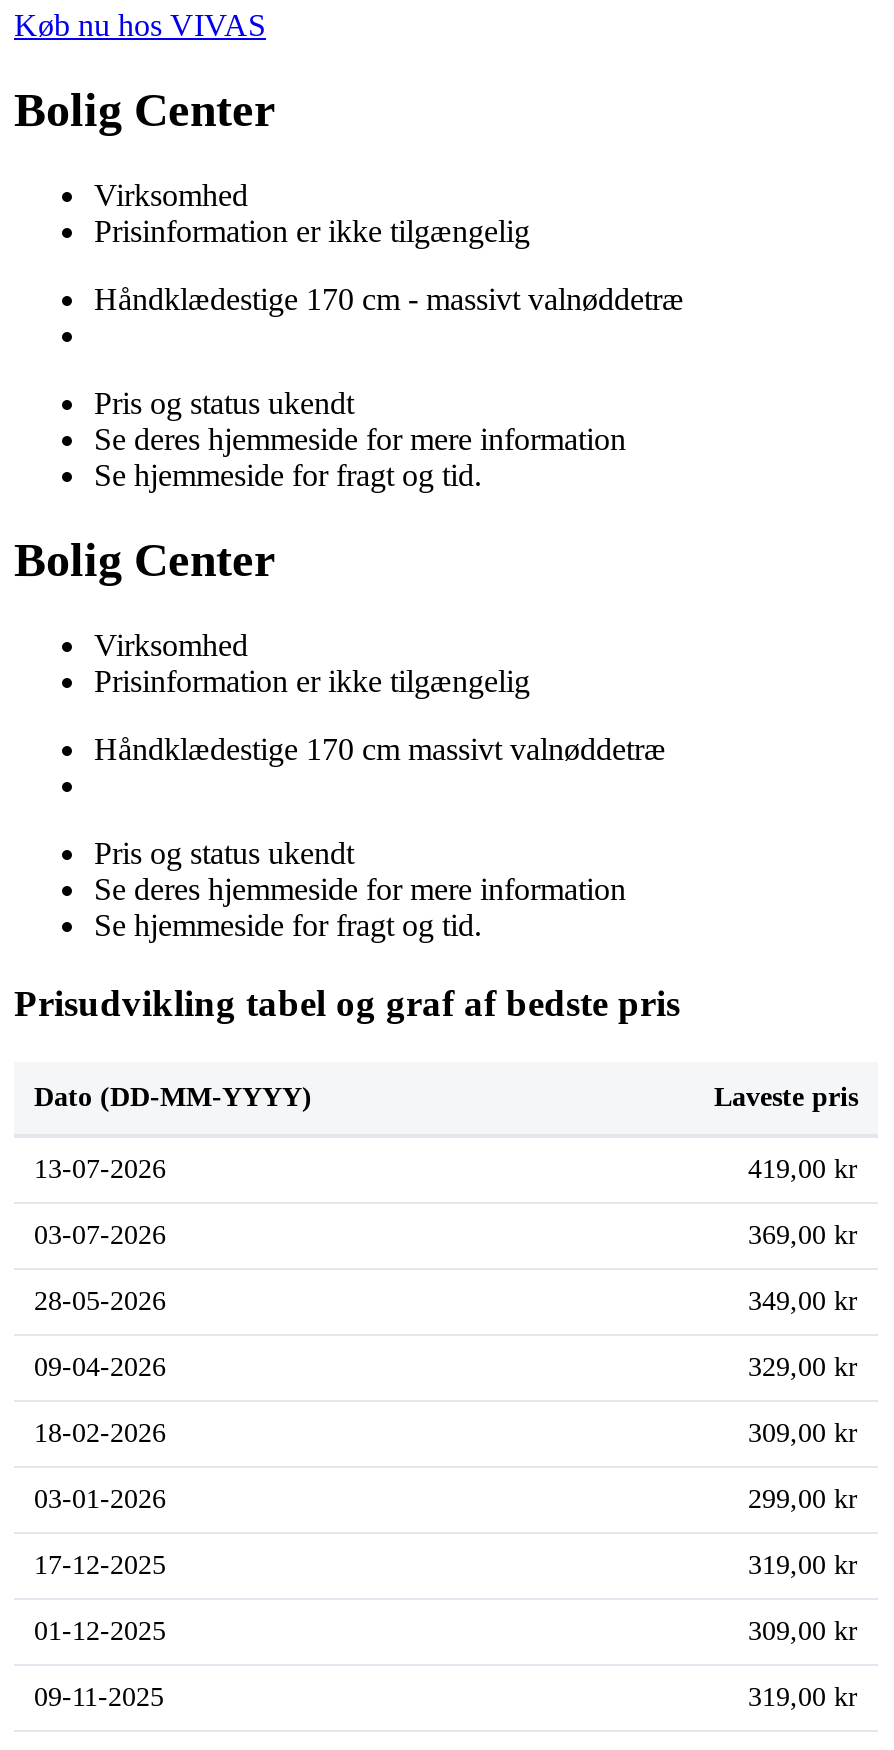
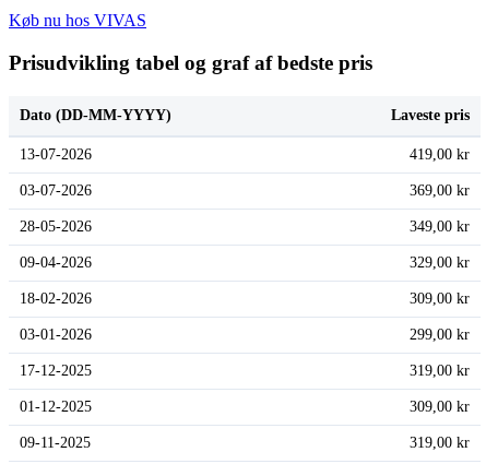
[14,84,684,942] Bolig Center | Virksomhed | Prisinformation er ikke tilgængelig | Håndklædestige 170 cm - massivt valnøddetræ | Pris og status ukendt | Se deres hjemmeside for mere information | Se hjemmeside for fragt og tid. | Bolig Center | Virksomhed | Prisinformation er ikke tilgængelig | Håndklædestige 170 cm massivt valnøddetræ | Pris og status ukendt | Se deres hjemmeside for mere information | Se hjemmeside for fragt og tid. -> none

